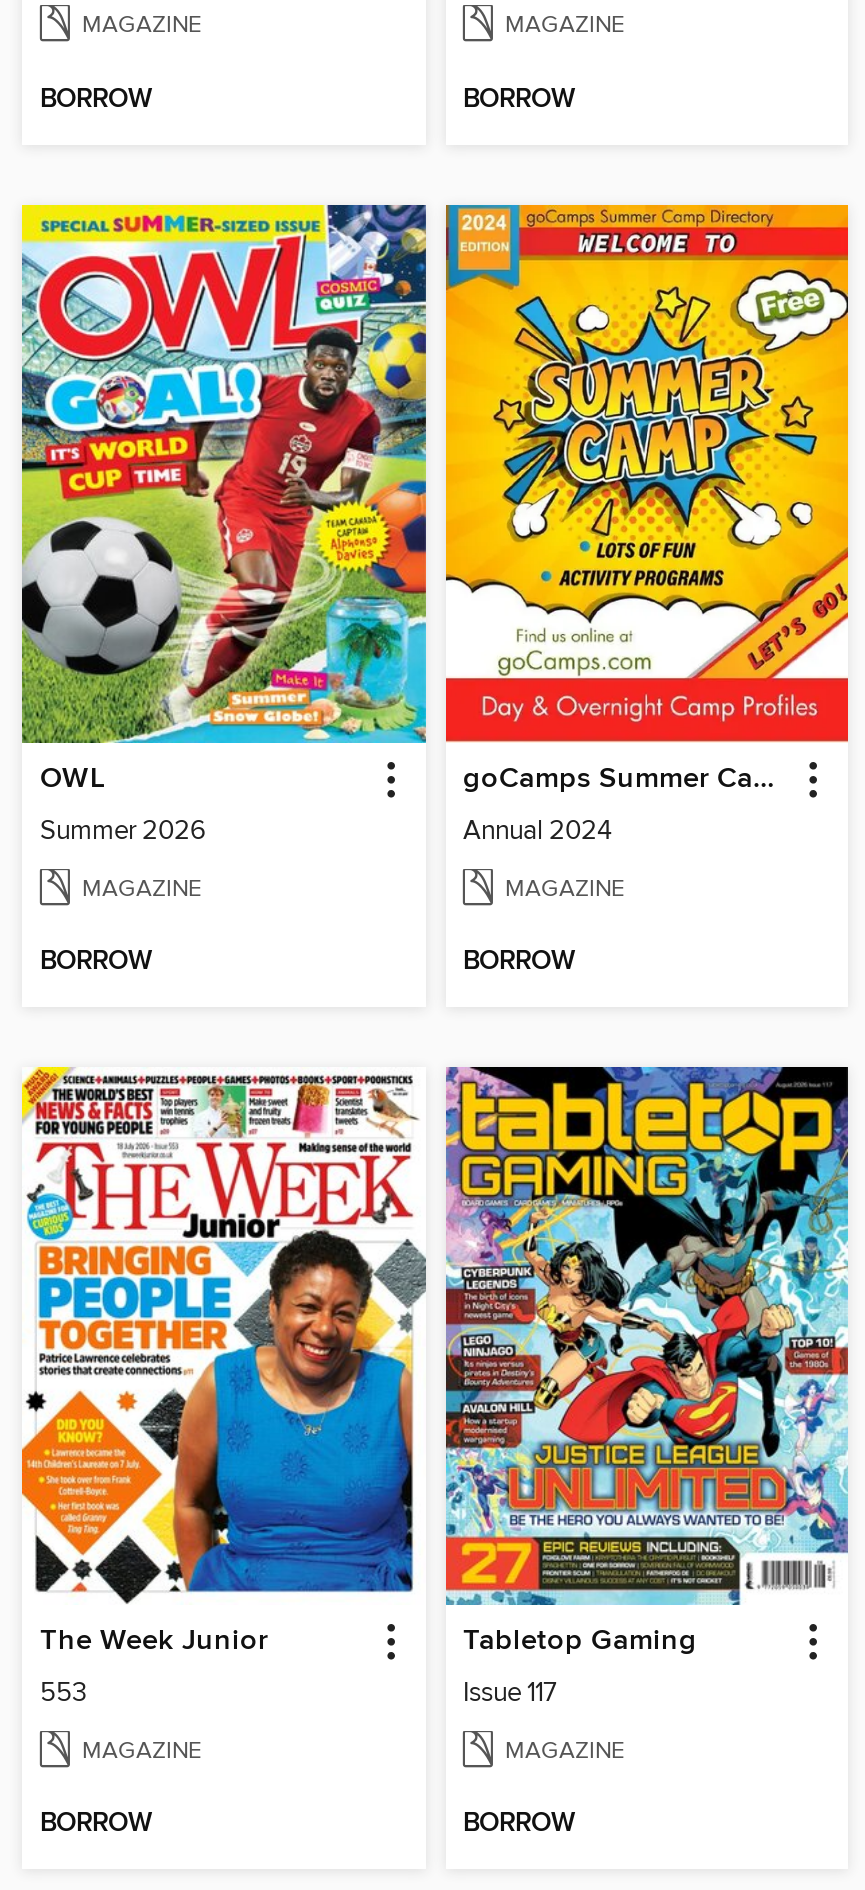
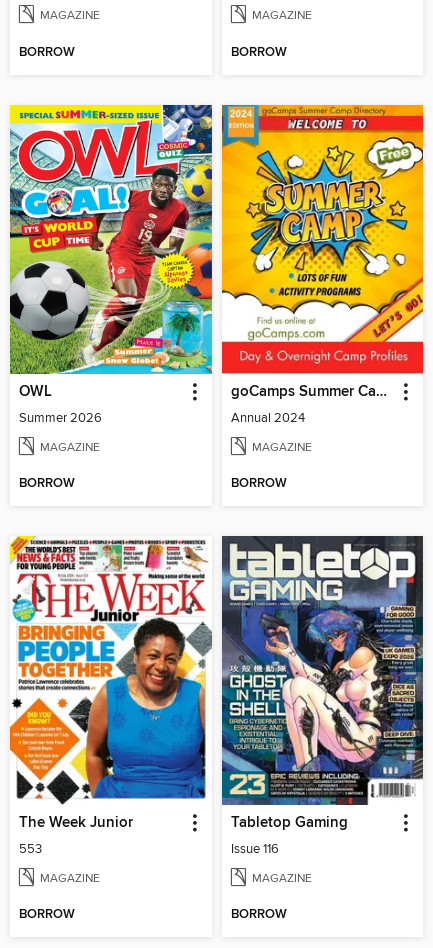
[444,1065,850,1709] [image] | Issue 117 -> [221,535,424,857] [image] | Issue 116

